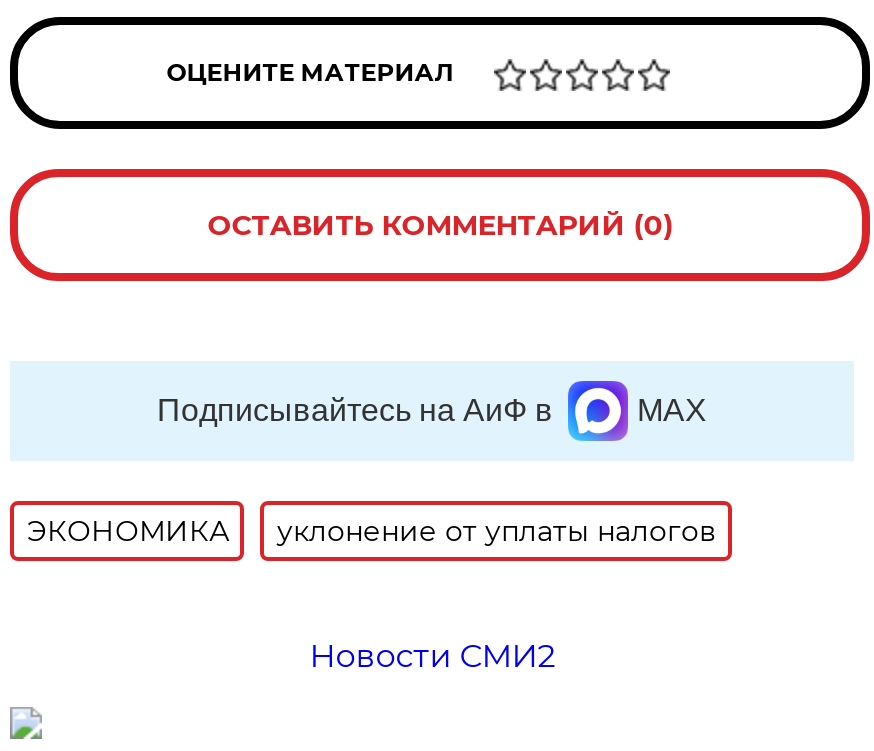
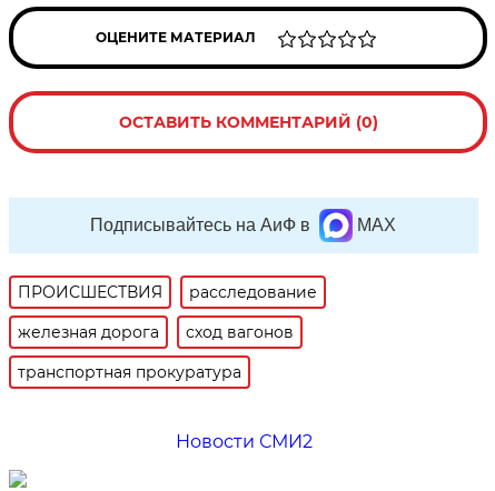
[27,513,717,549] ЭКОНОМИКА | уклонение от уплаты налогов -> [18,282,317,382] ПРОИСШЕСТВИЯ | расследование | железная дорога | сход вагонов | транспортная прокуратура

